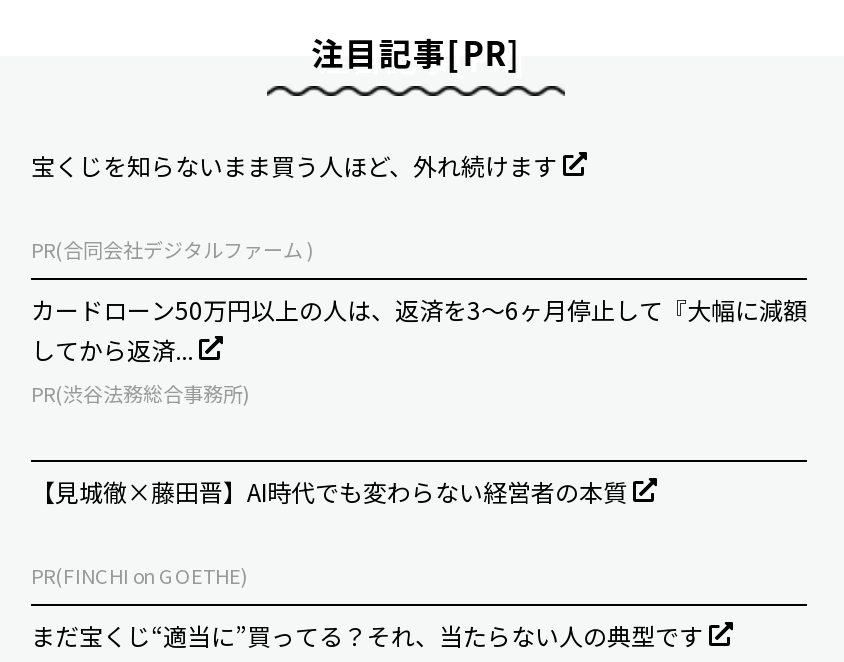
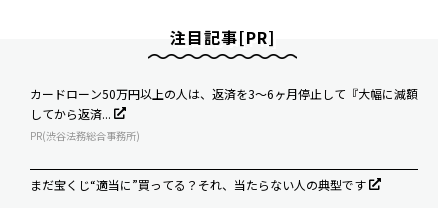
[31,148,563,264] 宝くじを知らないまま買う人ほど、外れ続けます | PR(合同会社デジタルファーム ) -> none
[31,474,633,590] 【見城徹×藤田晋】AI時代でも変わらない経営者の本質 | PR(FINCHI on GOETHE) -> none

